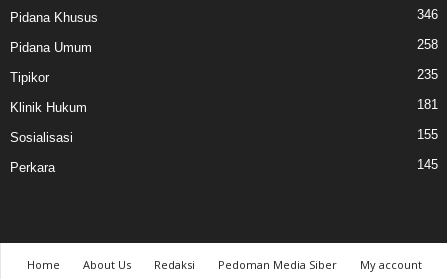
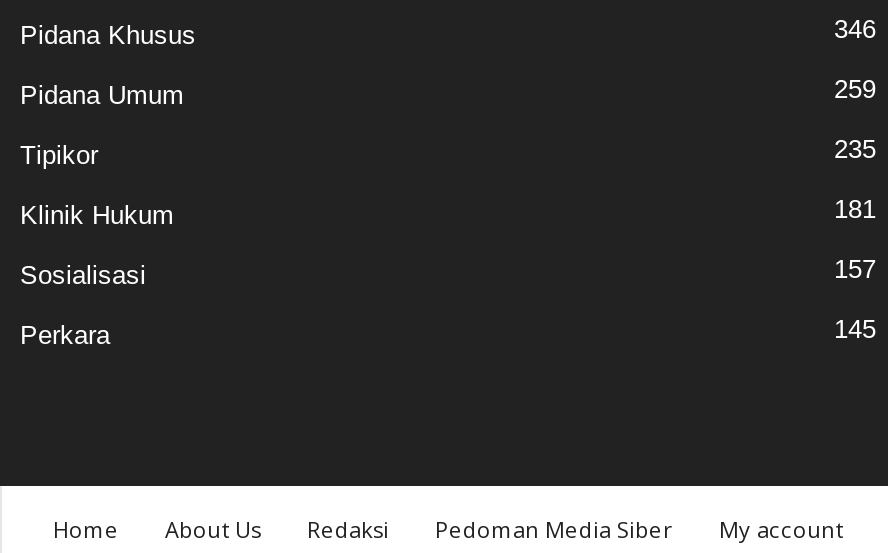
[417,37,438,52] 258 -> [834,73,876,103] 259
[417,127,438,142] 155 -> [834,253,876,283] 157

